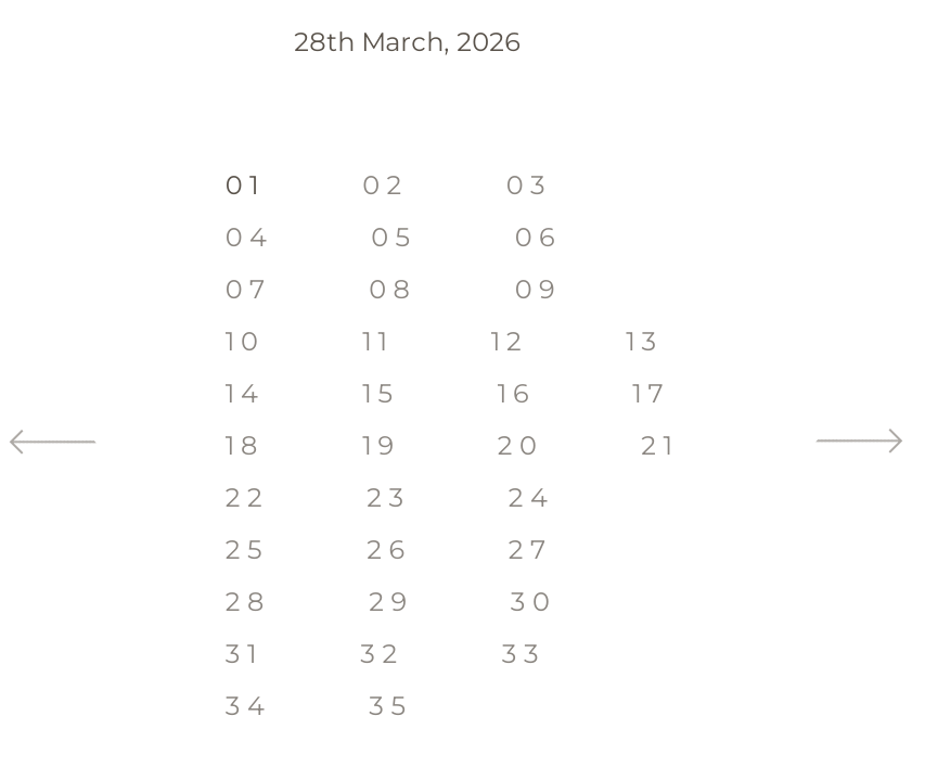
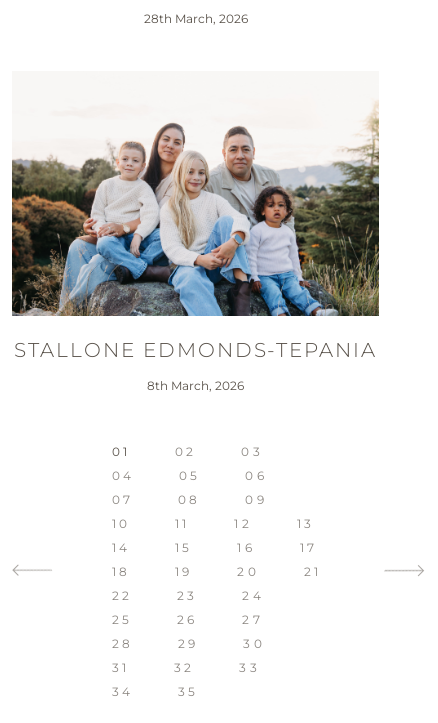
none -> [11,101,380,393] [image] | STALLONE EDMONDS-TEPANIA | 8th March, 2026

